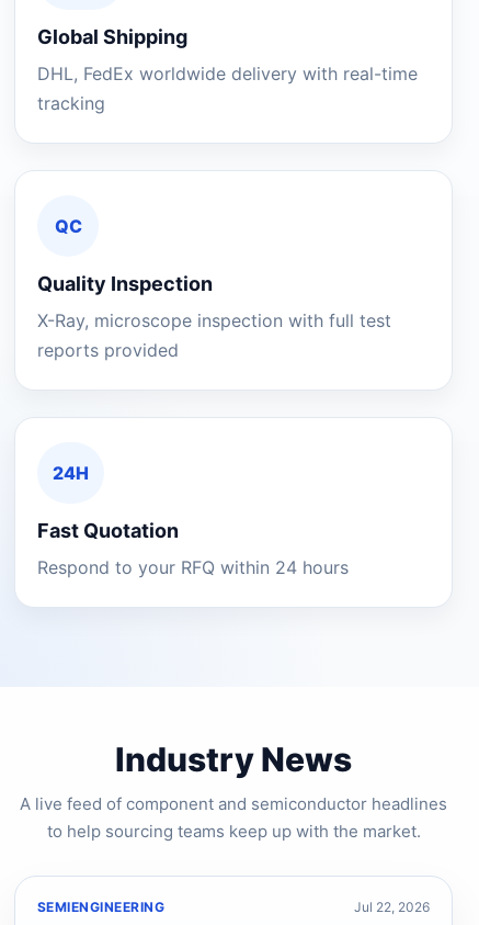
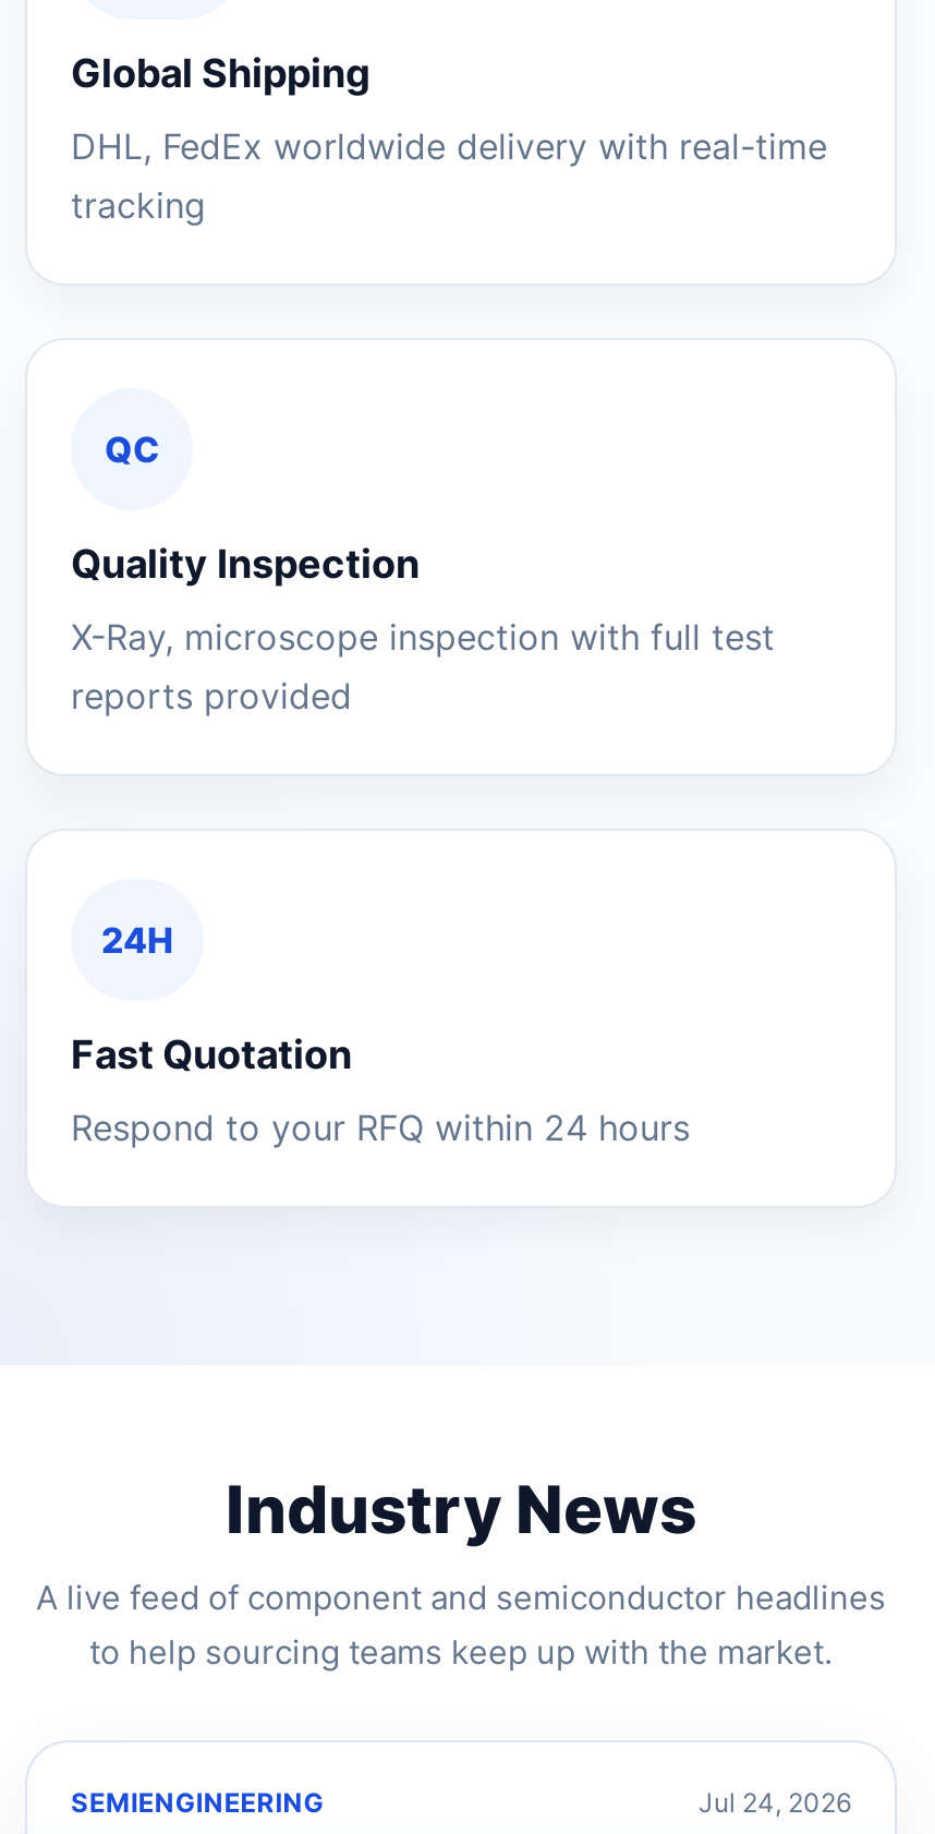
[354,899,430,915] Jul 22, 2026 -> [699,1786,851,1819] Jul 24, 2026

